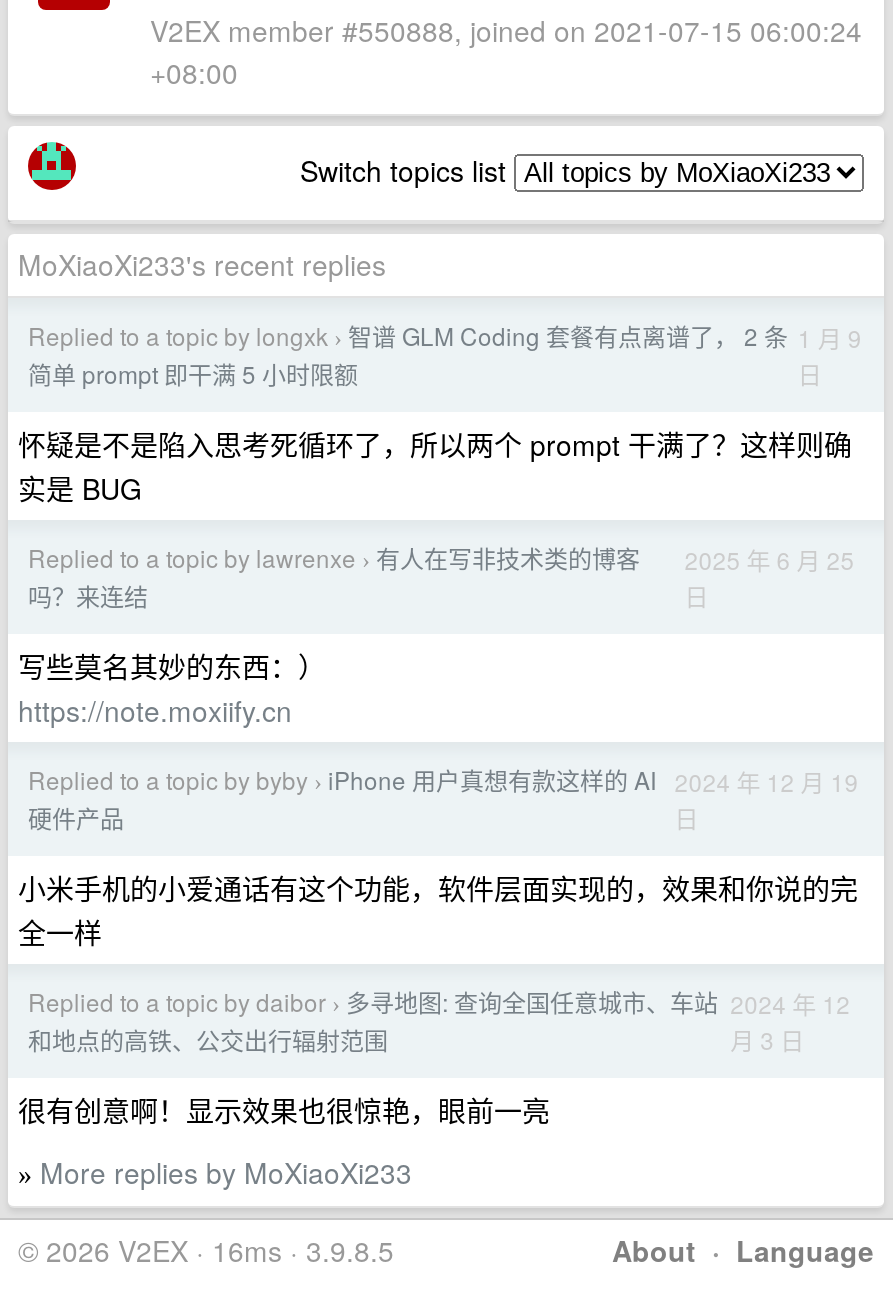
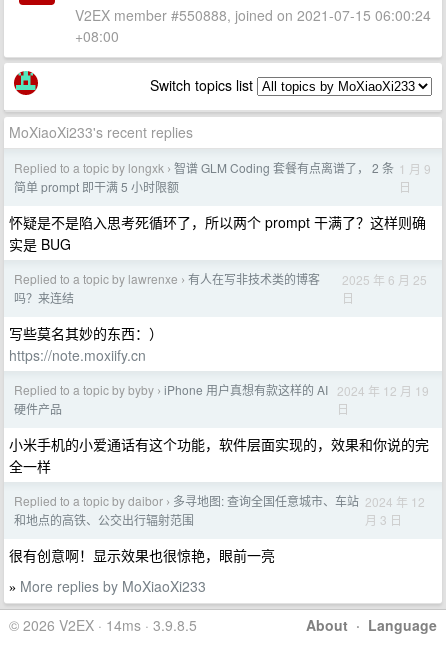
[18,1230,394,1270] © 2026 V2EX · 16ms · 3.9.8.5 -> [9,615,197,635] © 2026 V2EX · 14ms · 3.9.8.5

